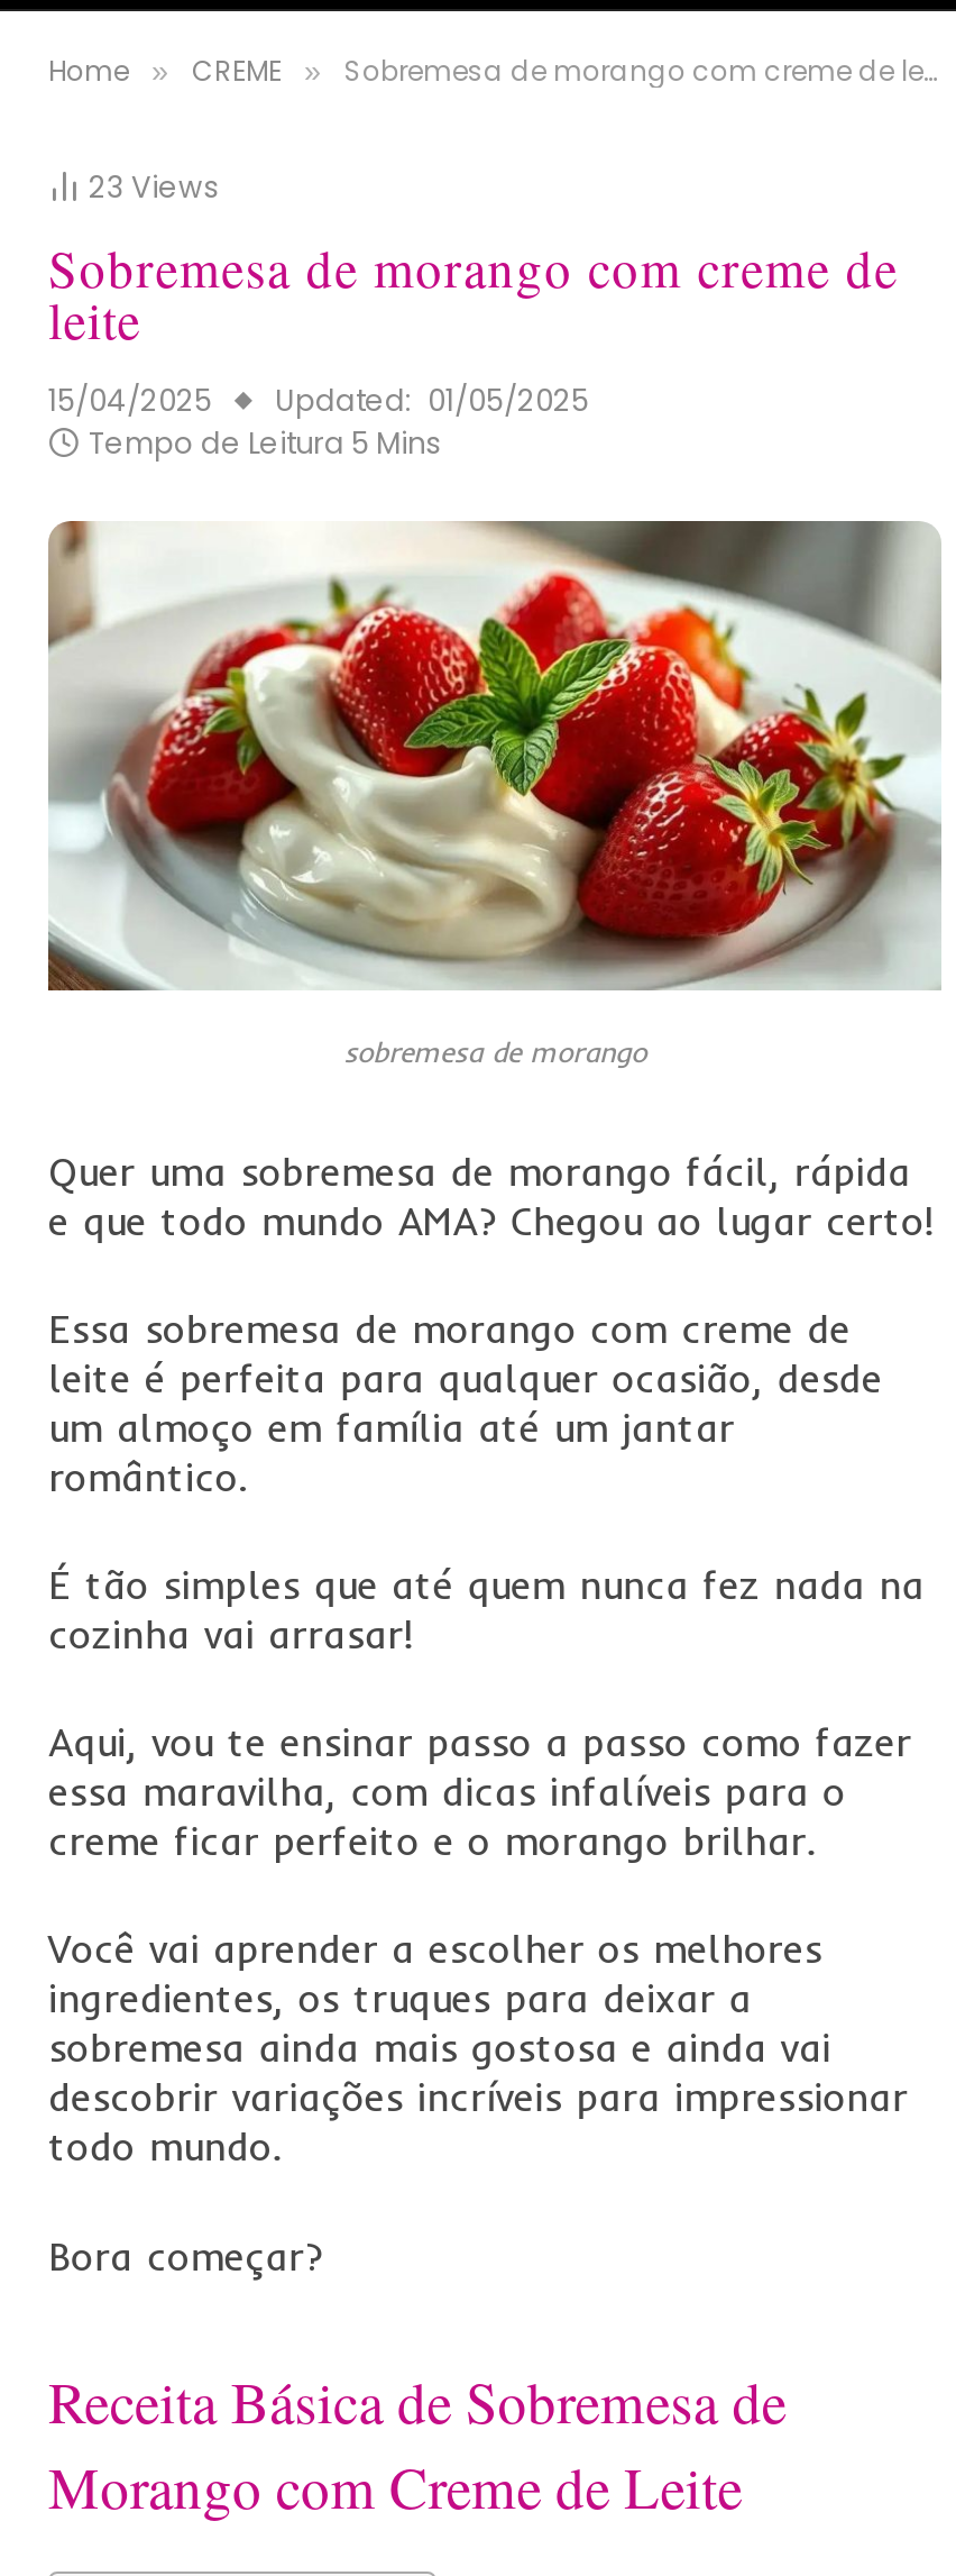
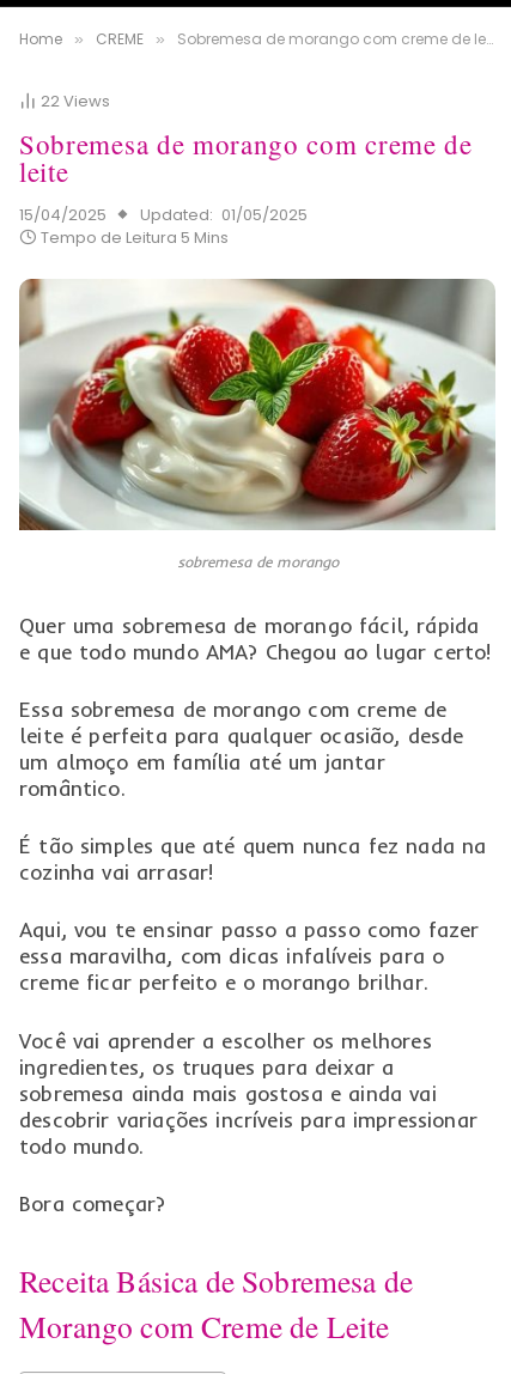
[89,166,219,209] 23 Views -> [41,90,110,113] 22 Views

